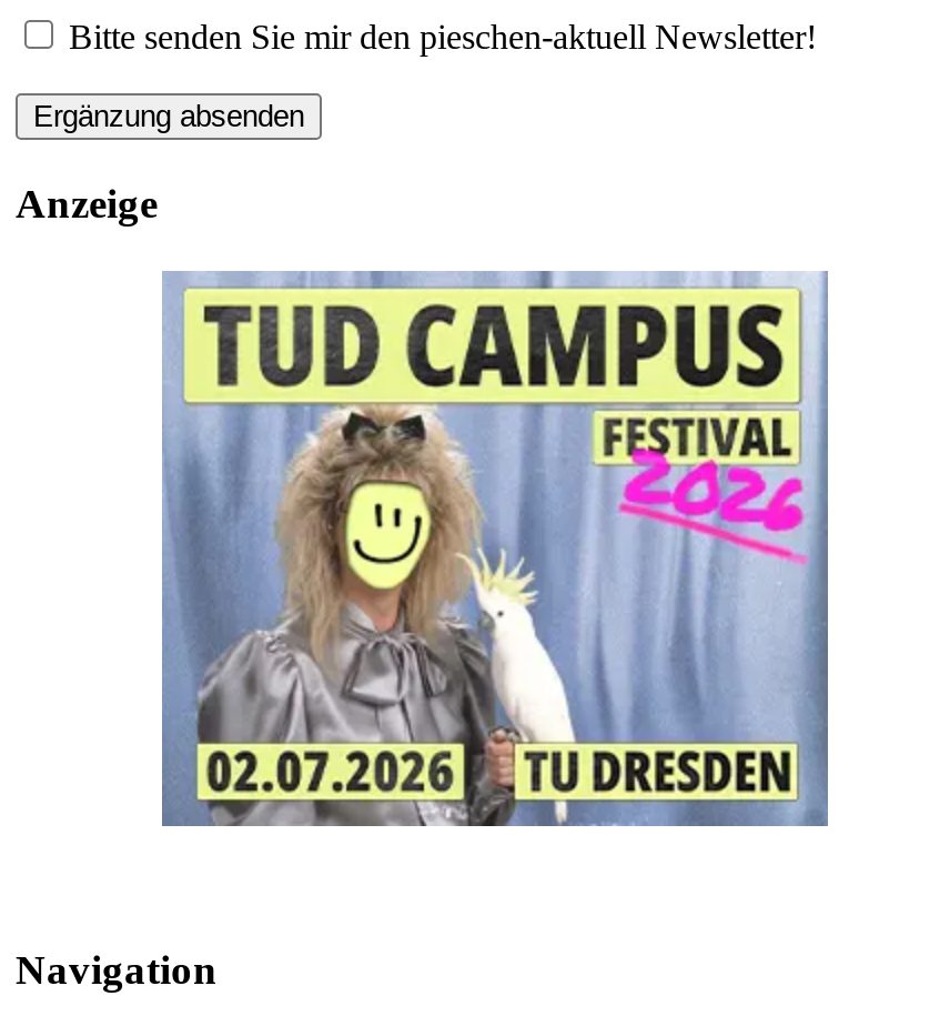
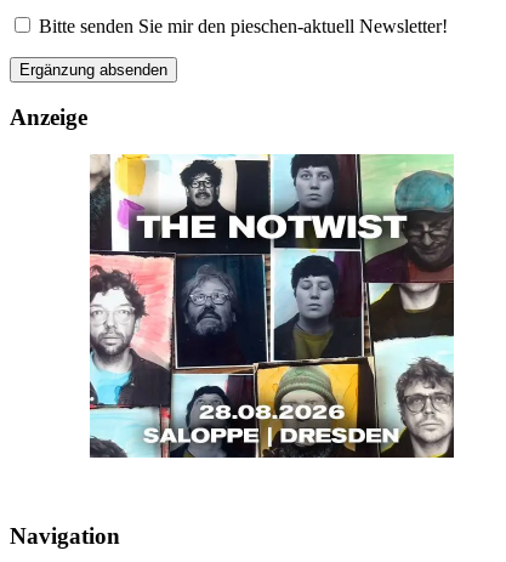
[160,269,830,828] [image] -> [89,153,455,459] [image]

